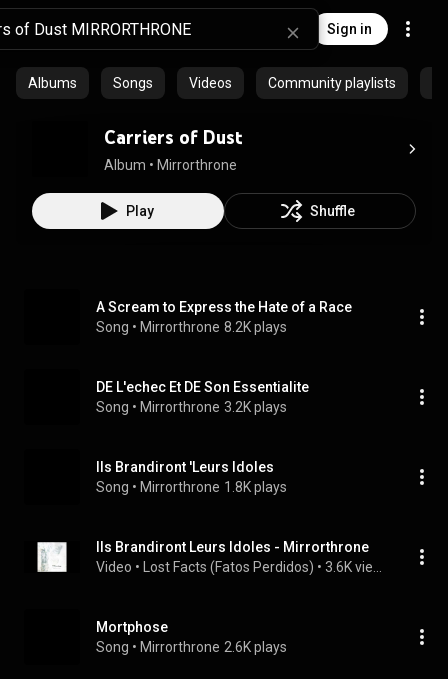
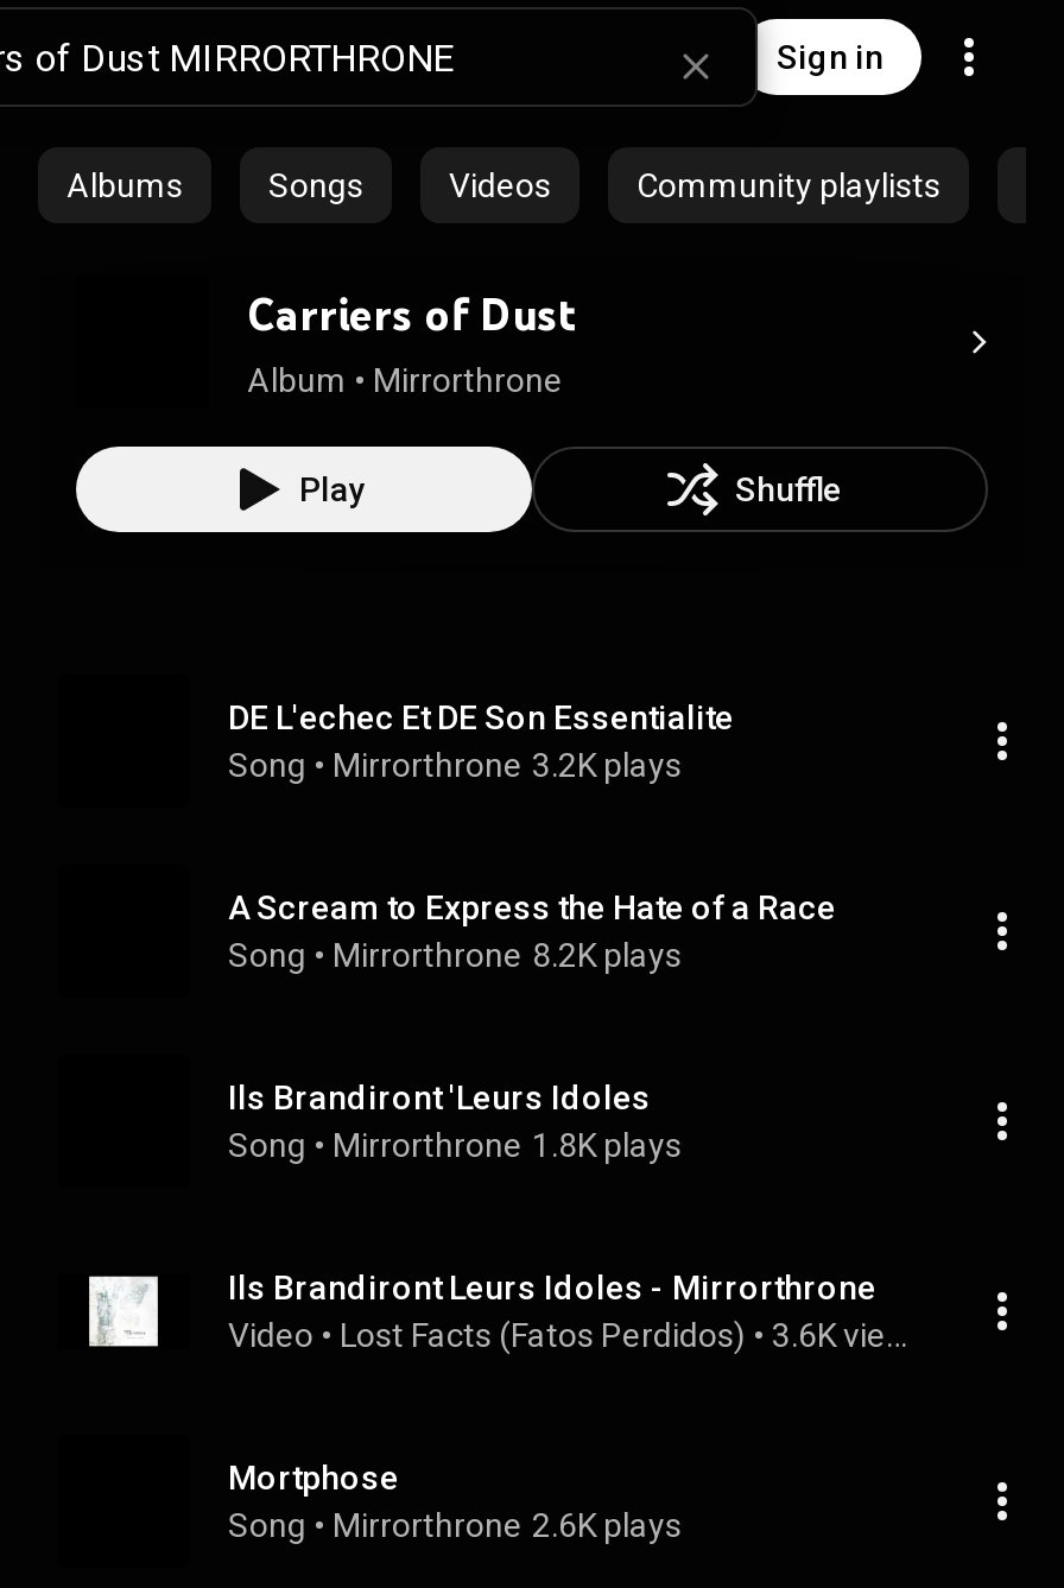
moved [96,299,352,335] -> [228,888,836,974]: A Scream to Express the Hate of a Race | Song • Mirrorthrone 8.2K plays
moved [96,379,309,415] -> [228,698,734,784]: DE L'echec Et DE Son Essentialite | Song • Mirrorthrone 3.2K plays

